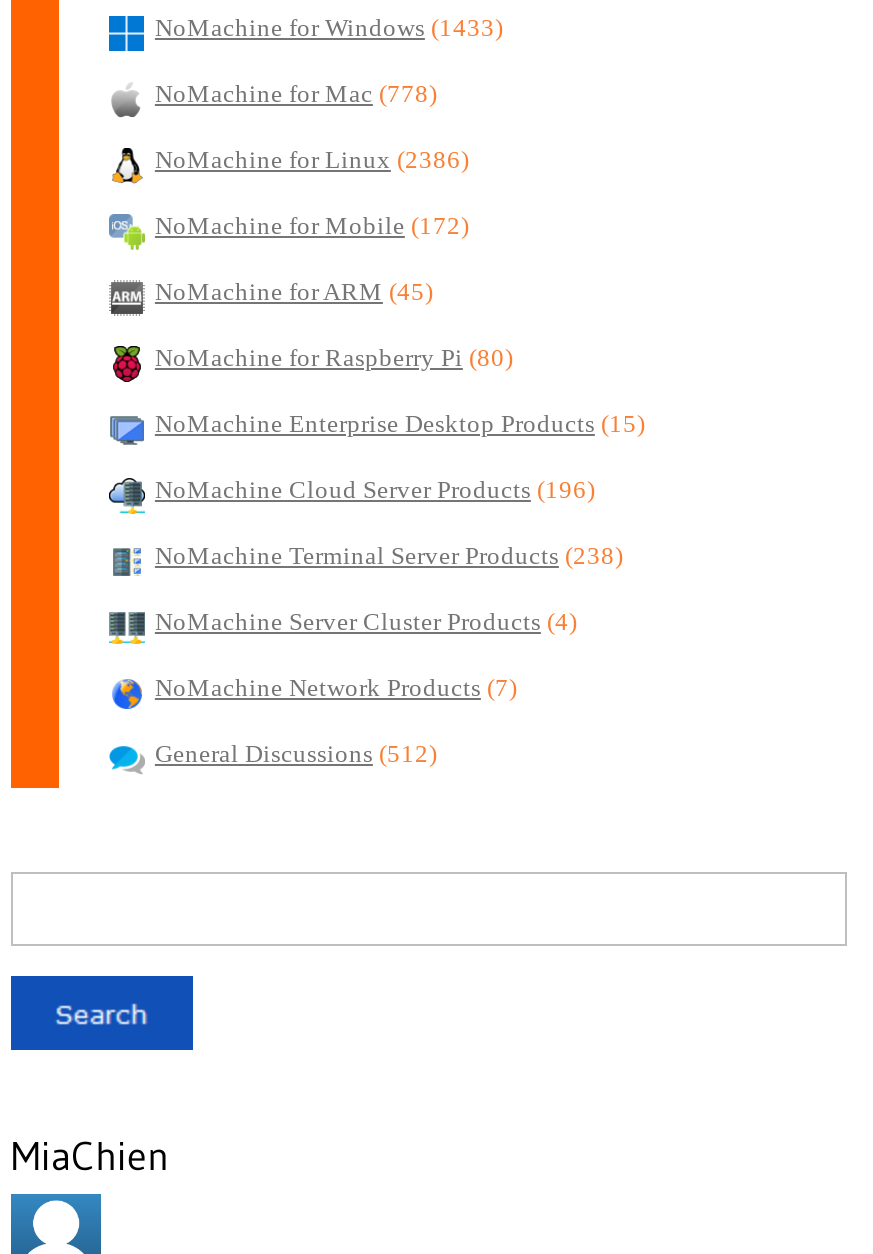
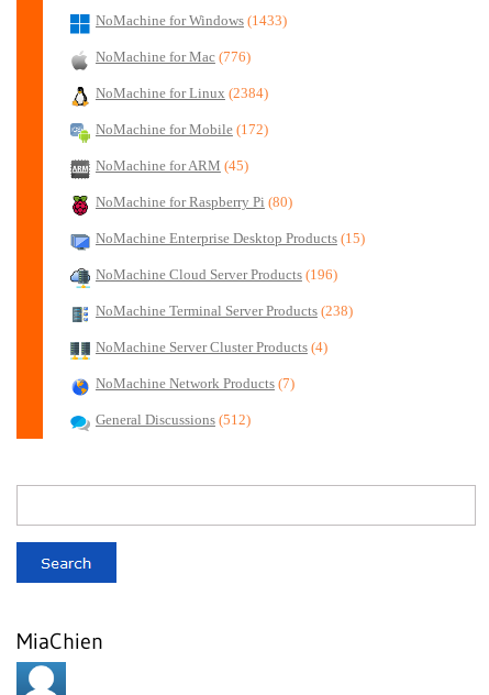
[155,80,437,108] NoMachine for Mac (778) -> [95,49,250,65] NoMachine for Mac (776)
[155,146,469,174] NoMachine for Linux (2386) -> [95,86,268,101] NoMachine for Linux (2384)

